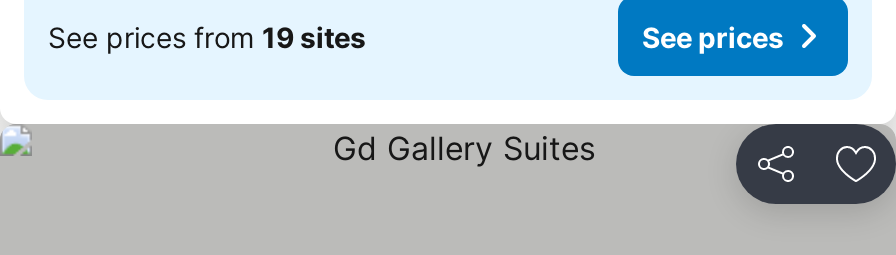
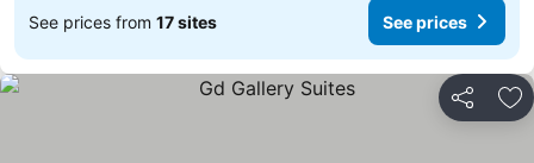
[48,19,366,53] See prices from 19 sites -> [29,11,217,32] See prices from 17 sites

